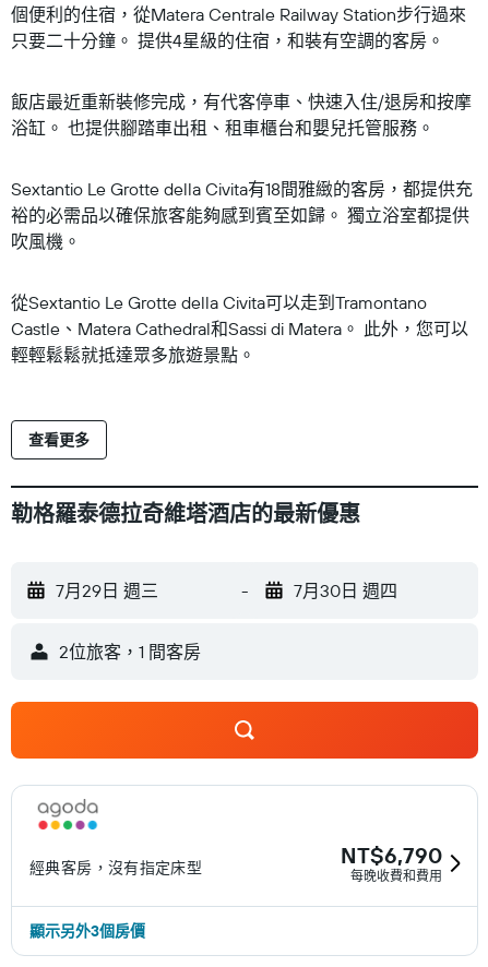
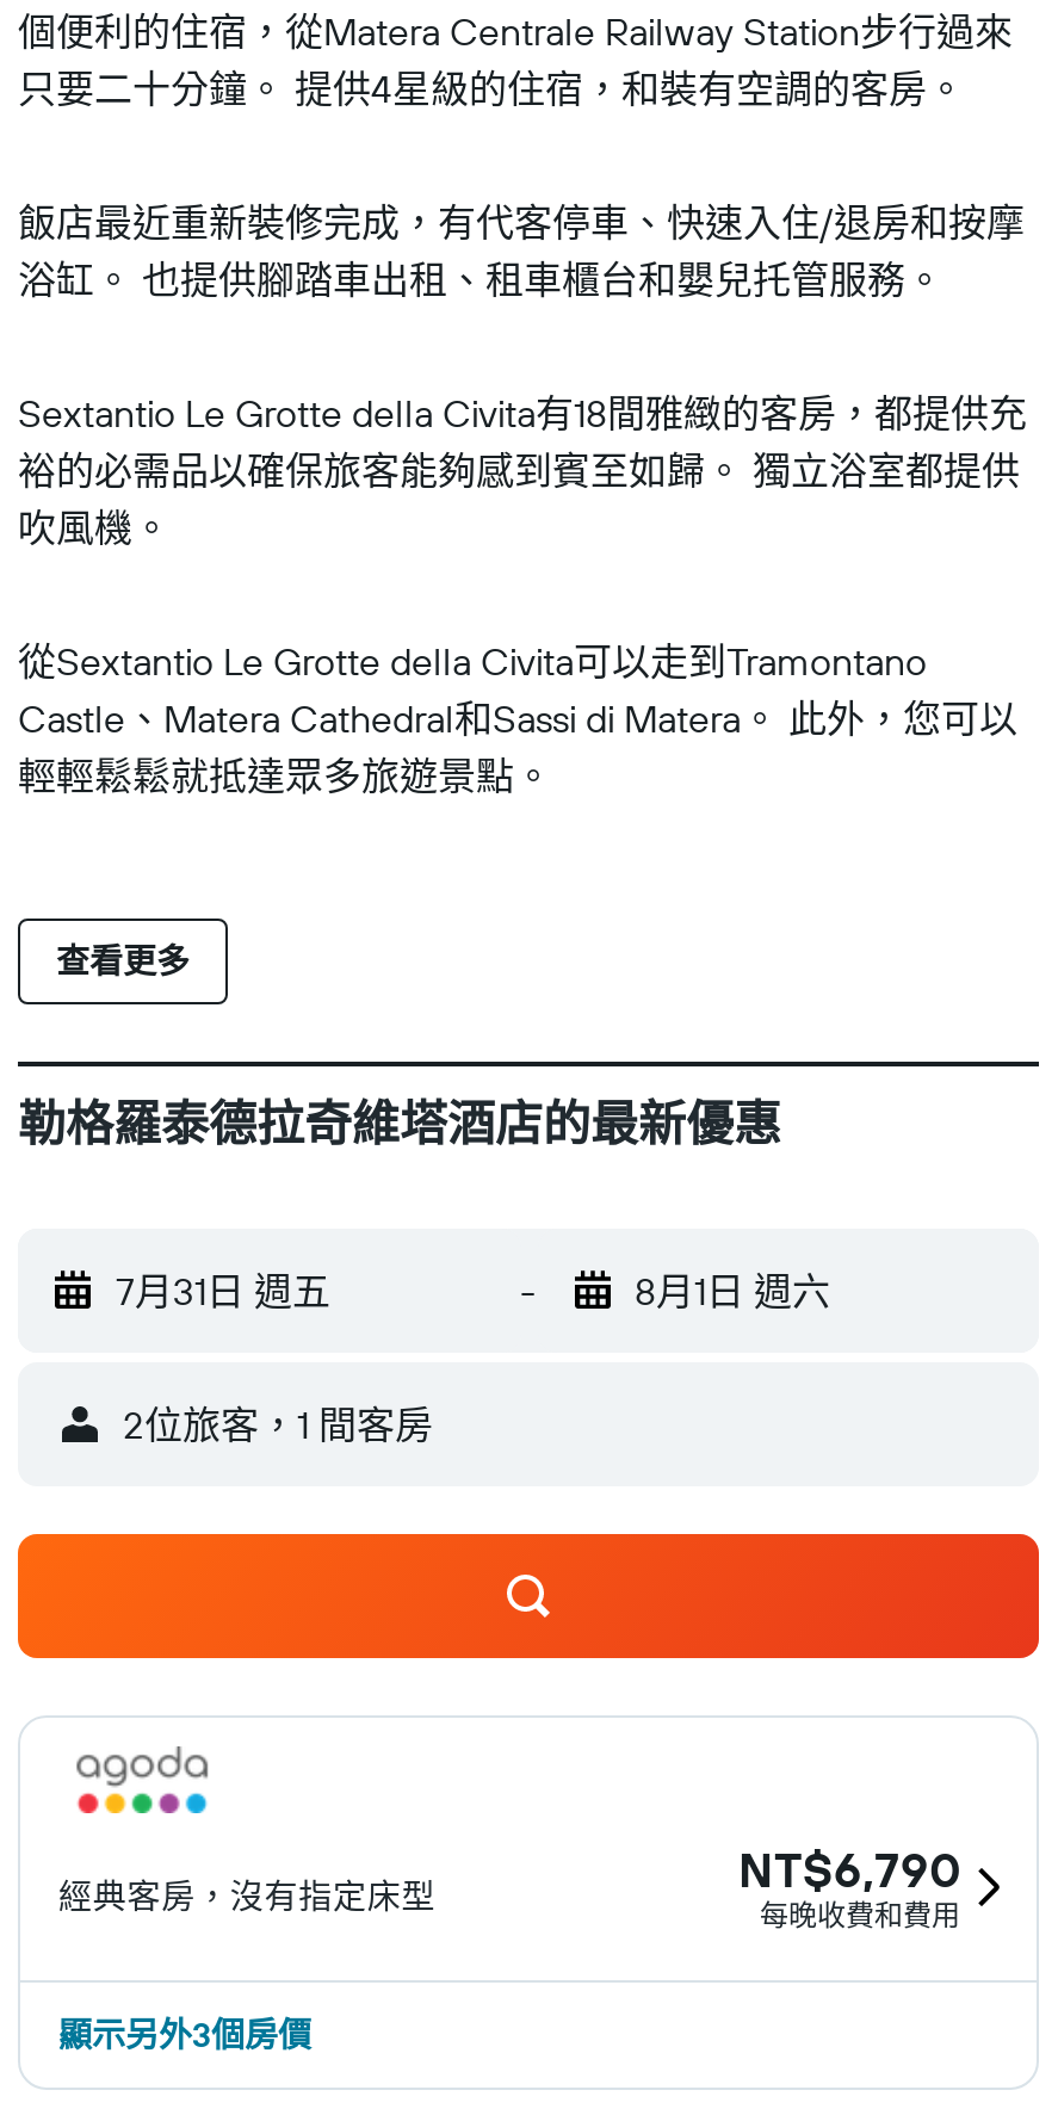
[56,580,158,601] 7月29日 週三 -> [116,1267,330,1315] 7月31日 週五
[293,580,397,601] 7月30日 週四 -> [635,1267,830,1315] 8月1日 週六

